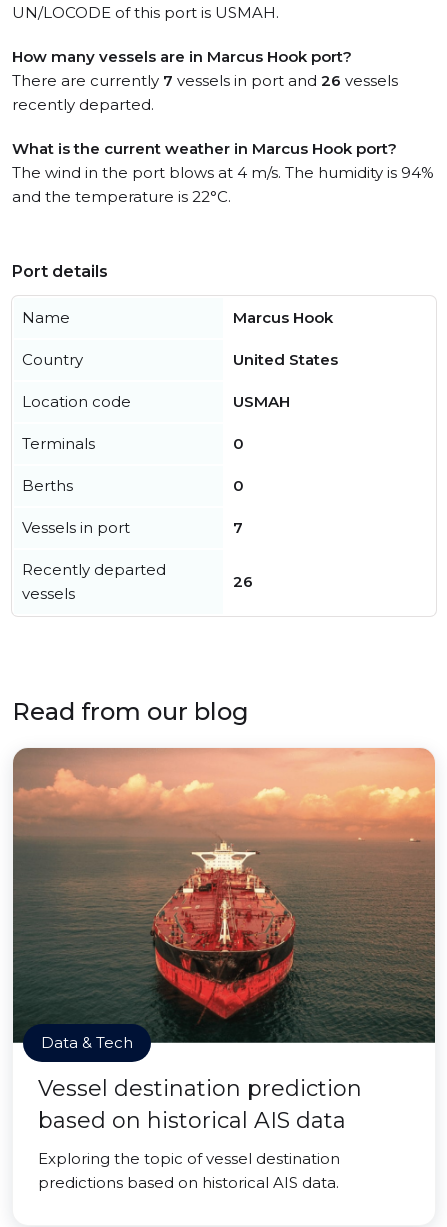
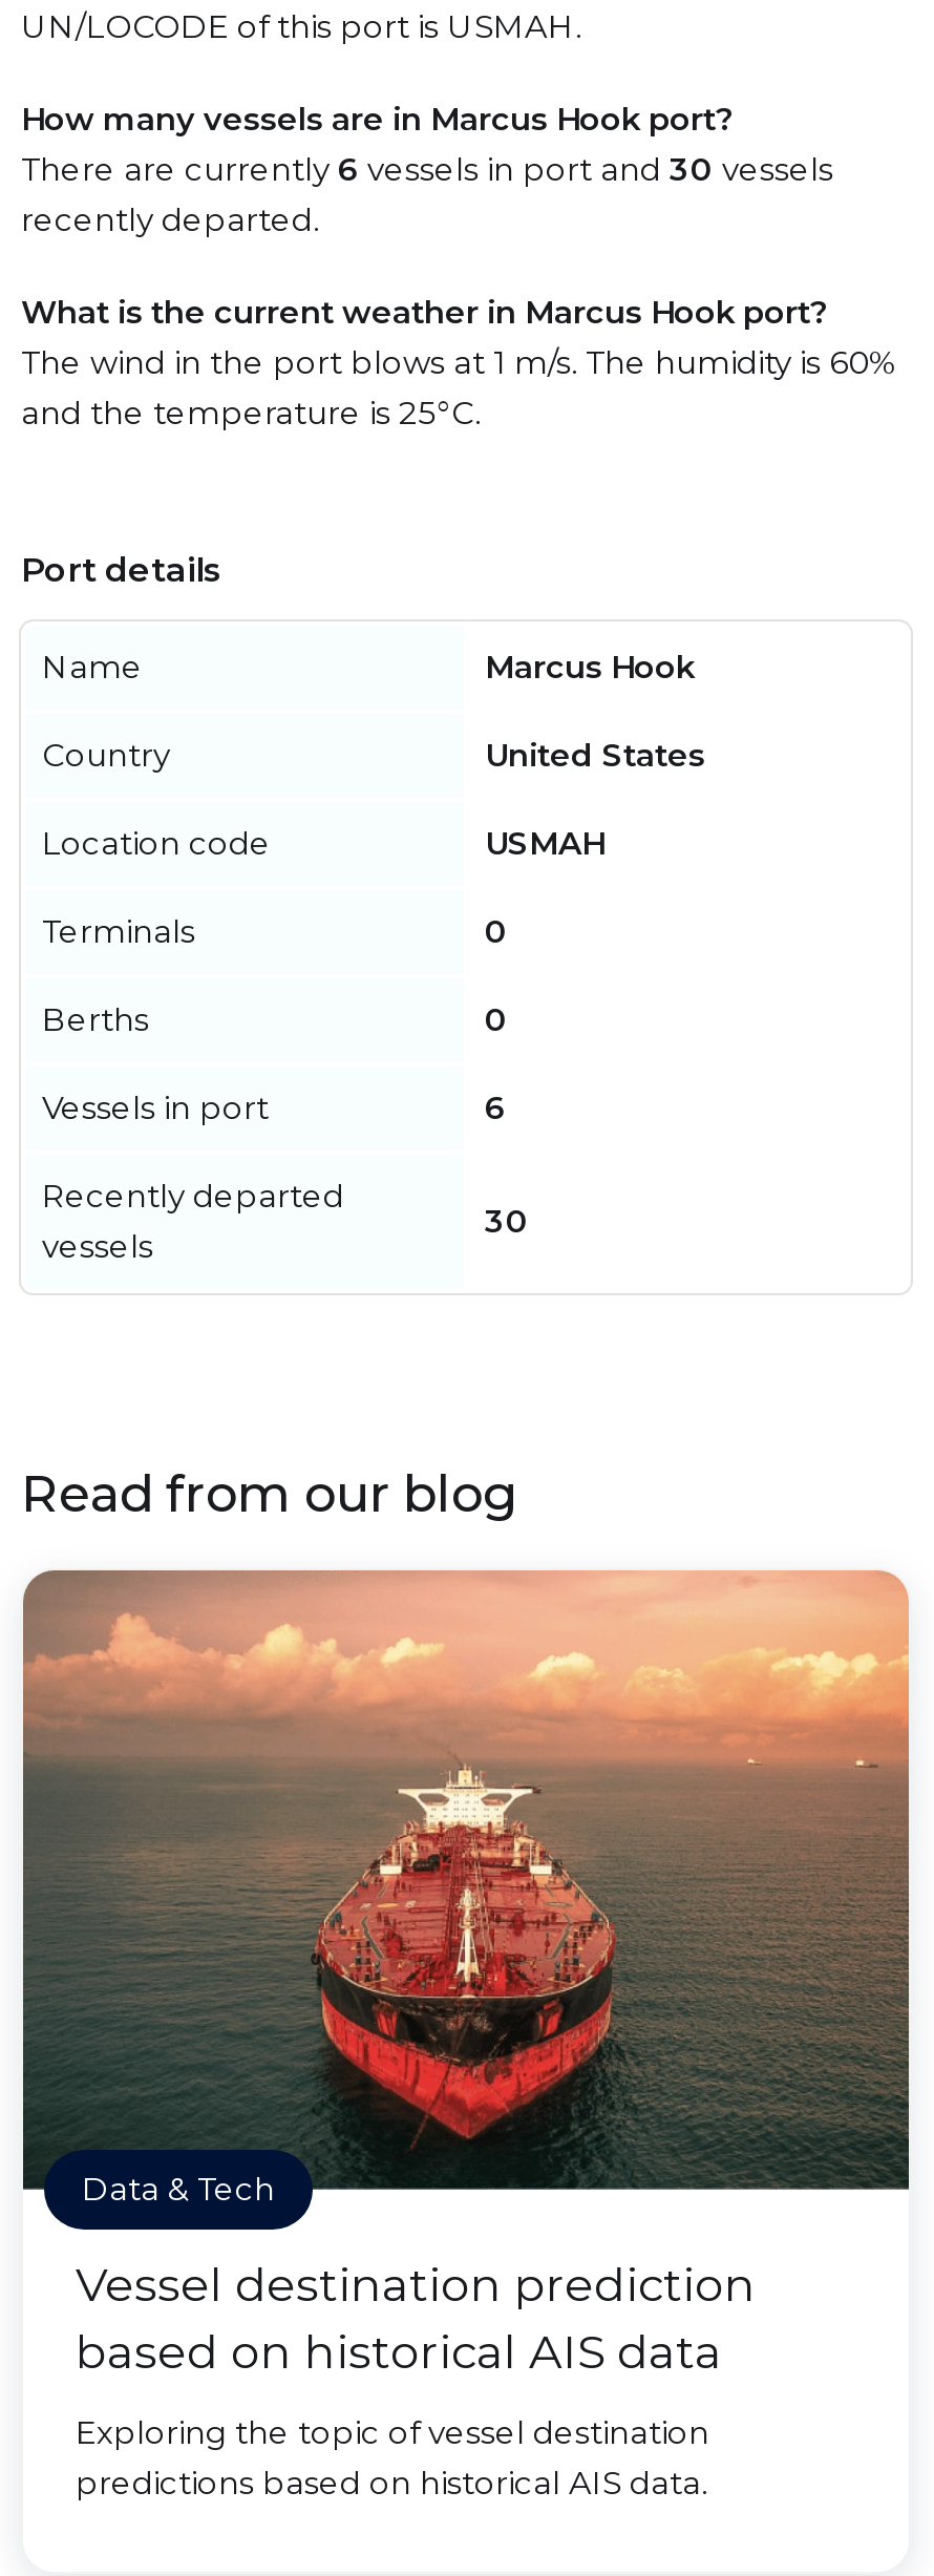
[12,71,398,90] There are currently 7 vessels in port and 26 vessels -> [21,149,833,189] There are currently 6 vessels in port and 30 vessels
[12,163,434,206] The wind in the port blows at 4 m/s. The humidity is 94% | and the temperature is 22°C. -> [21,342,896,432] The wind in the port blows at 1 m/s. The humidity is 60% | and the temperature is 25°C.
[233,518,243,537] 7 -> [485,1088,506,1127] 6
[233,572,253,591] 26 -> [485,1201,529,1241] 30

